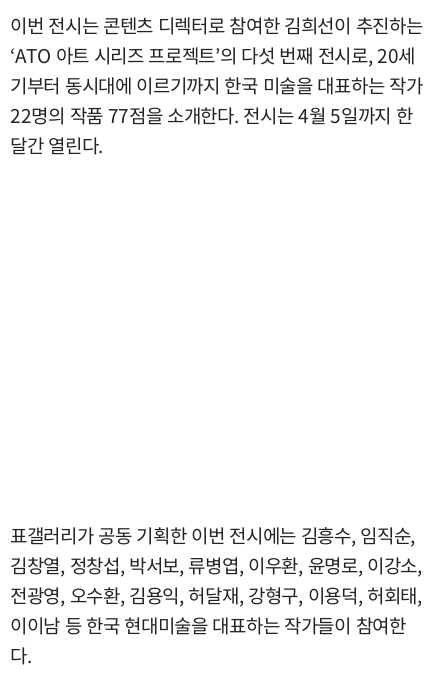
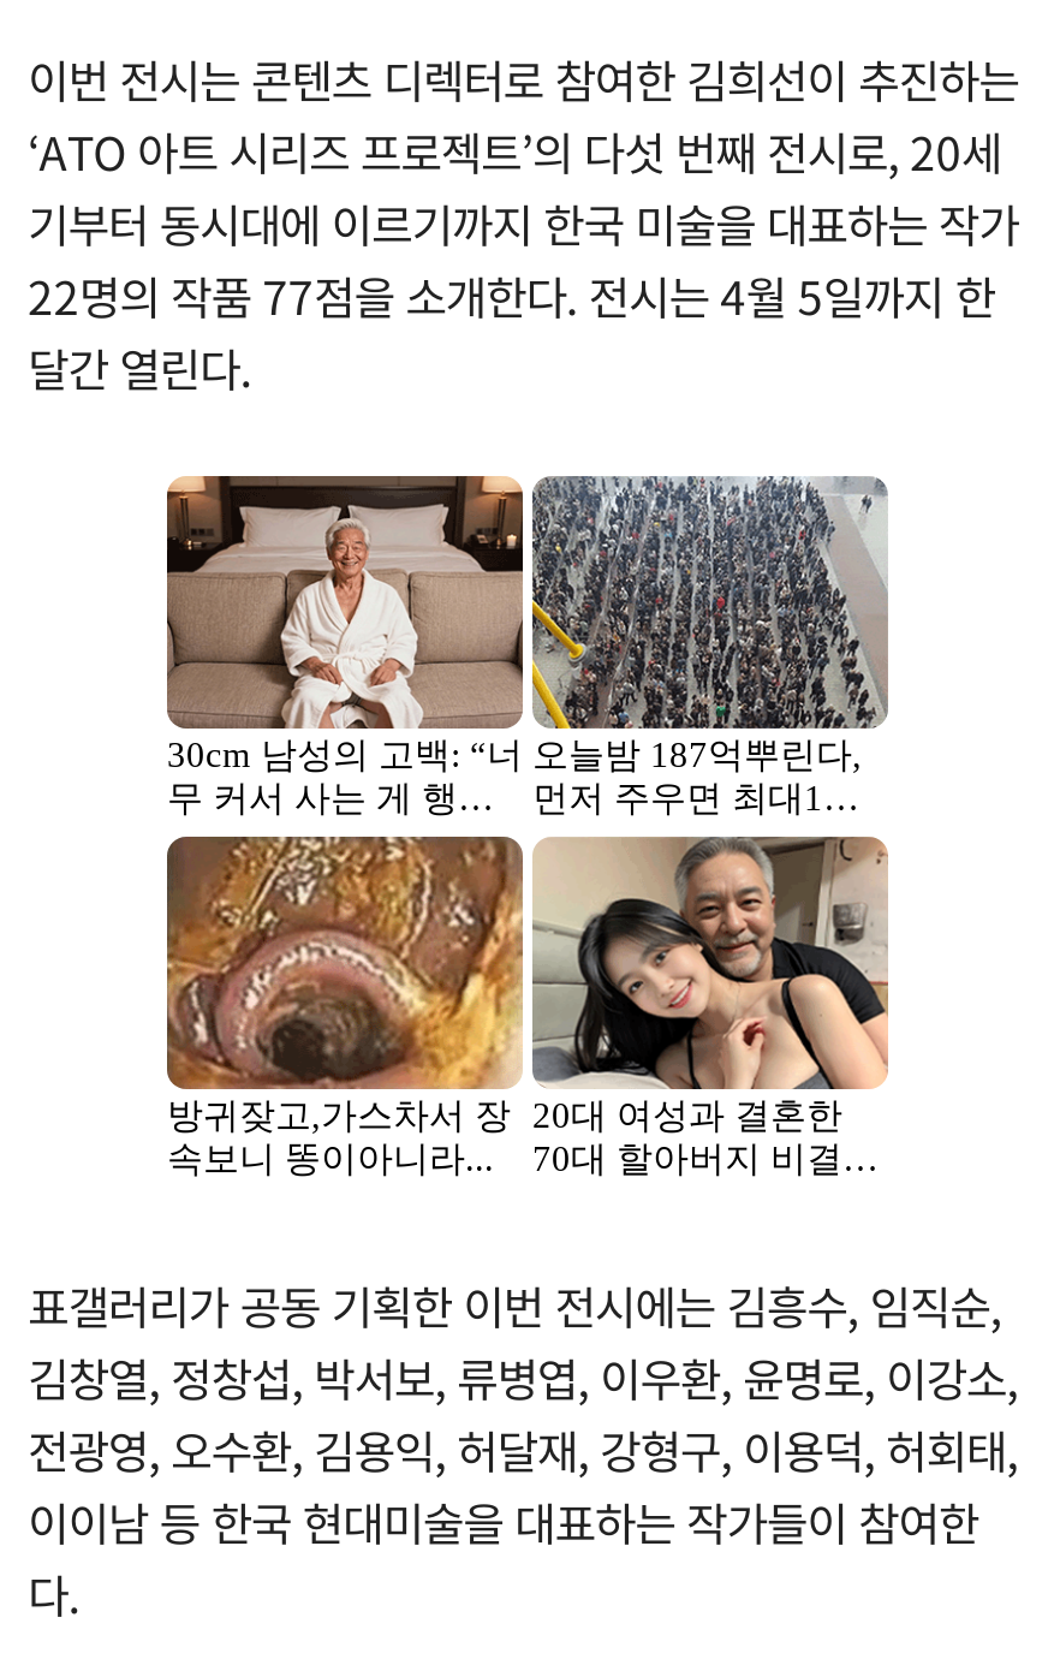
none -> [165,474,891,817] [image]
none -> [165,834,891,1178] [image]

